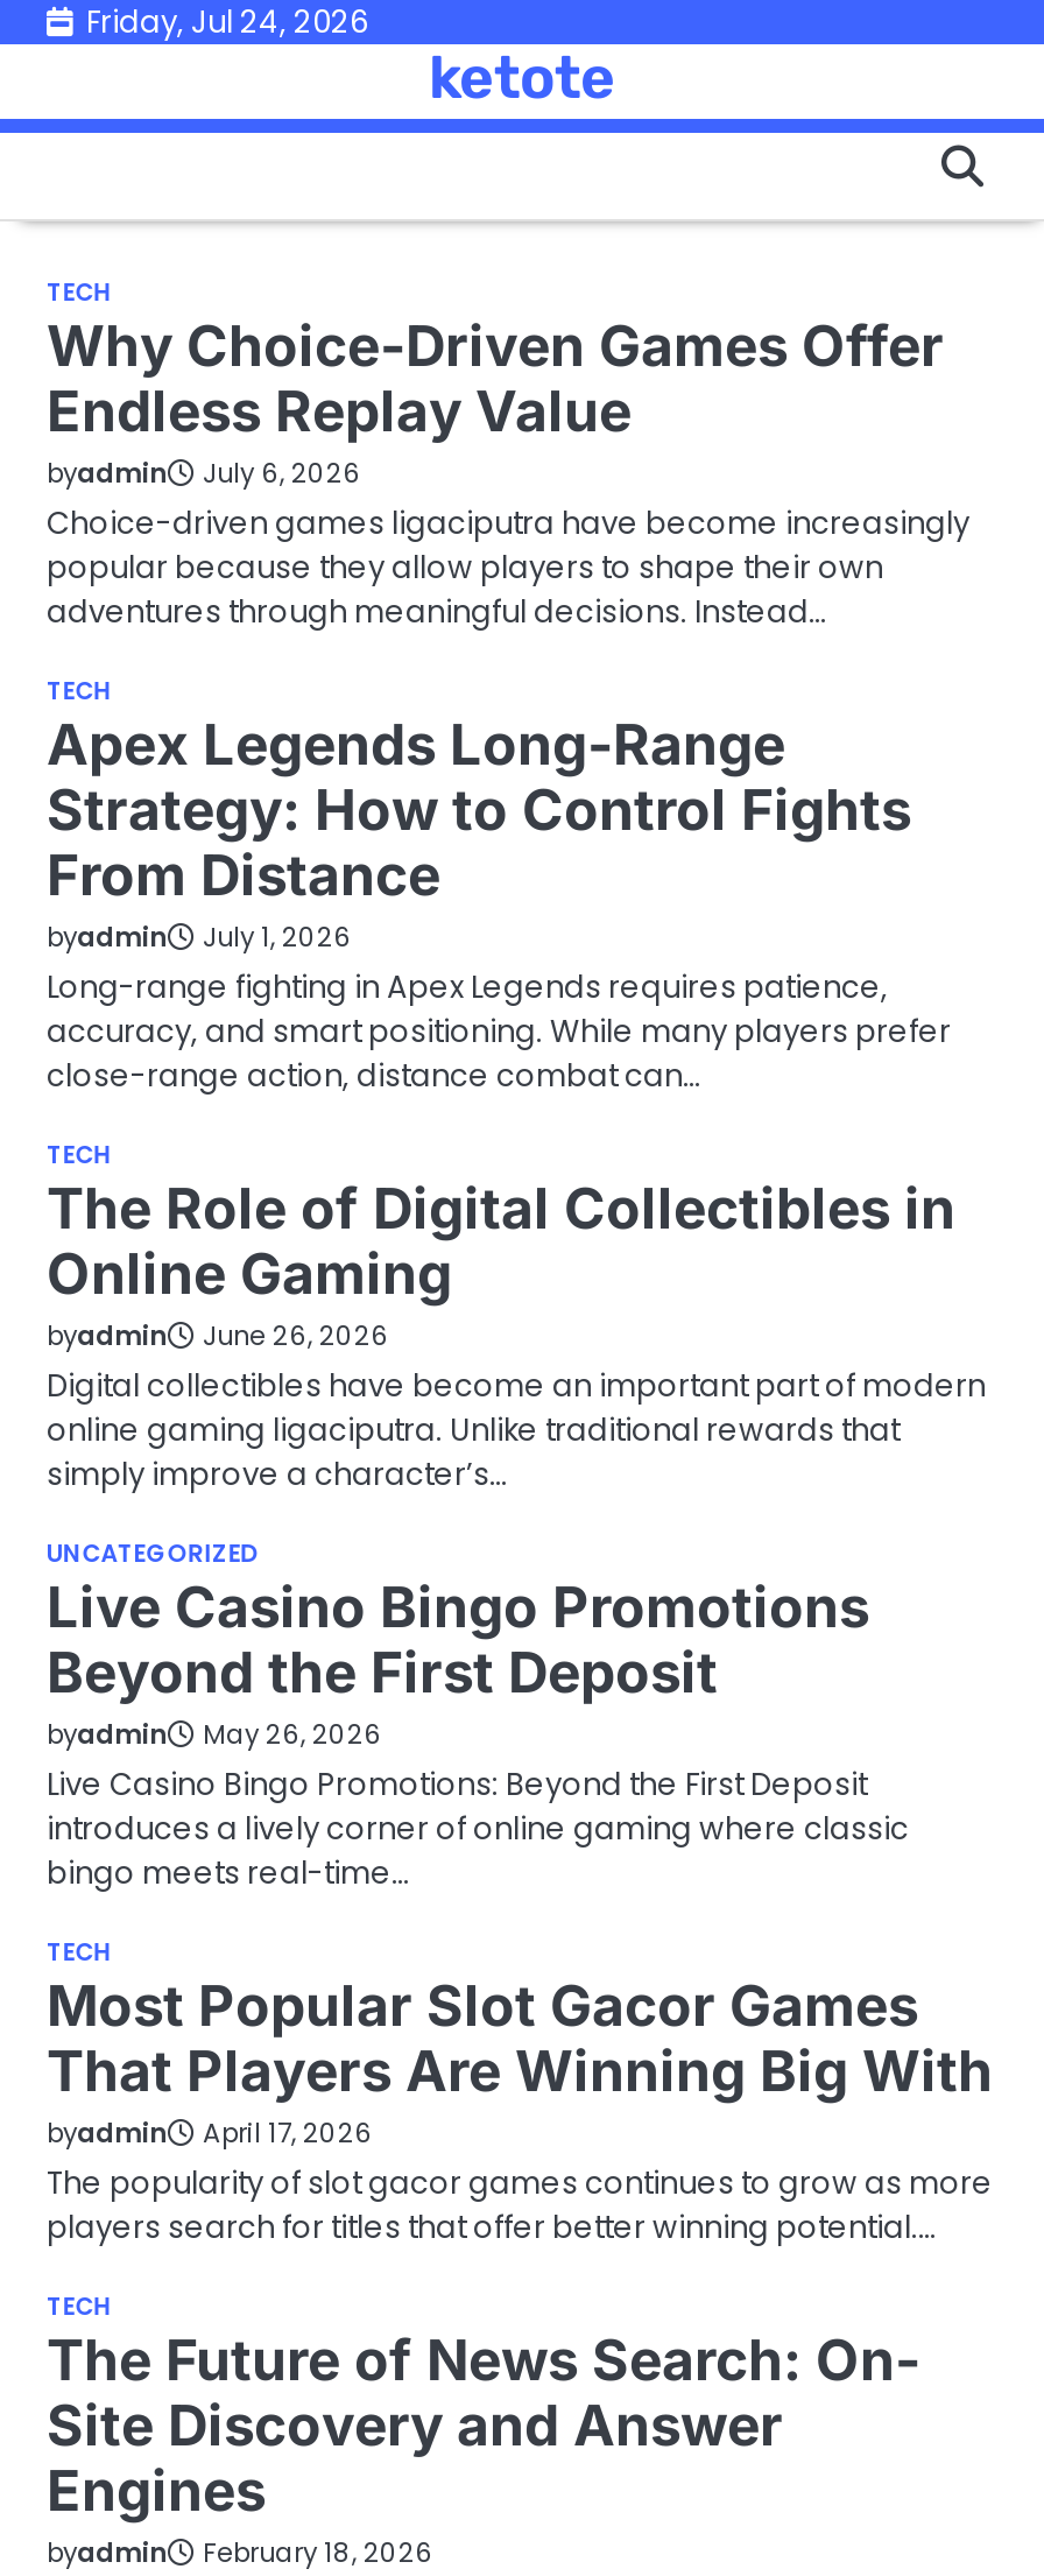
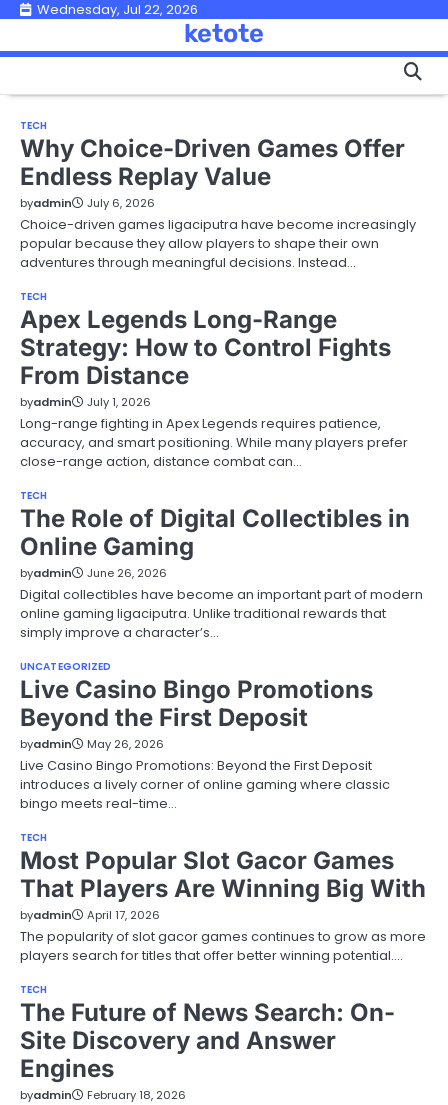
[86,0,368,44] Friday, Jul 24, 2026 -> [37,0,198,19] Wednesday, Jul 22, 2026

